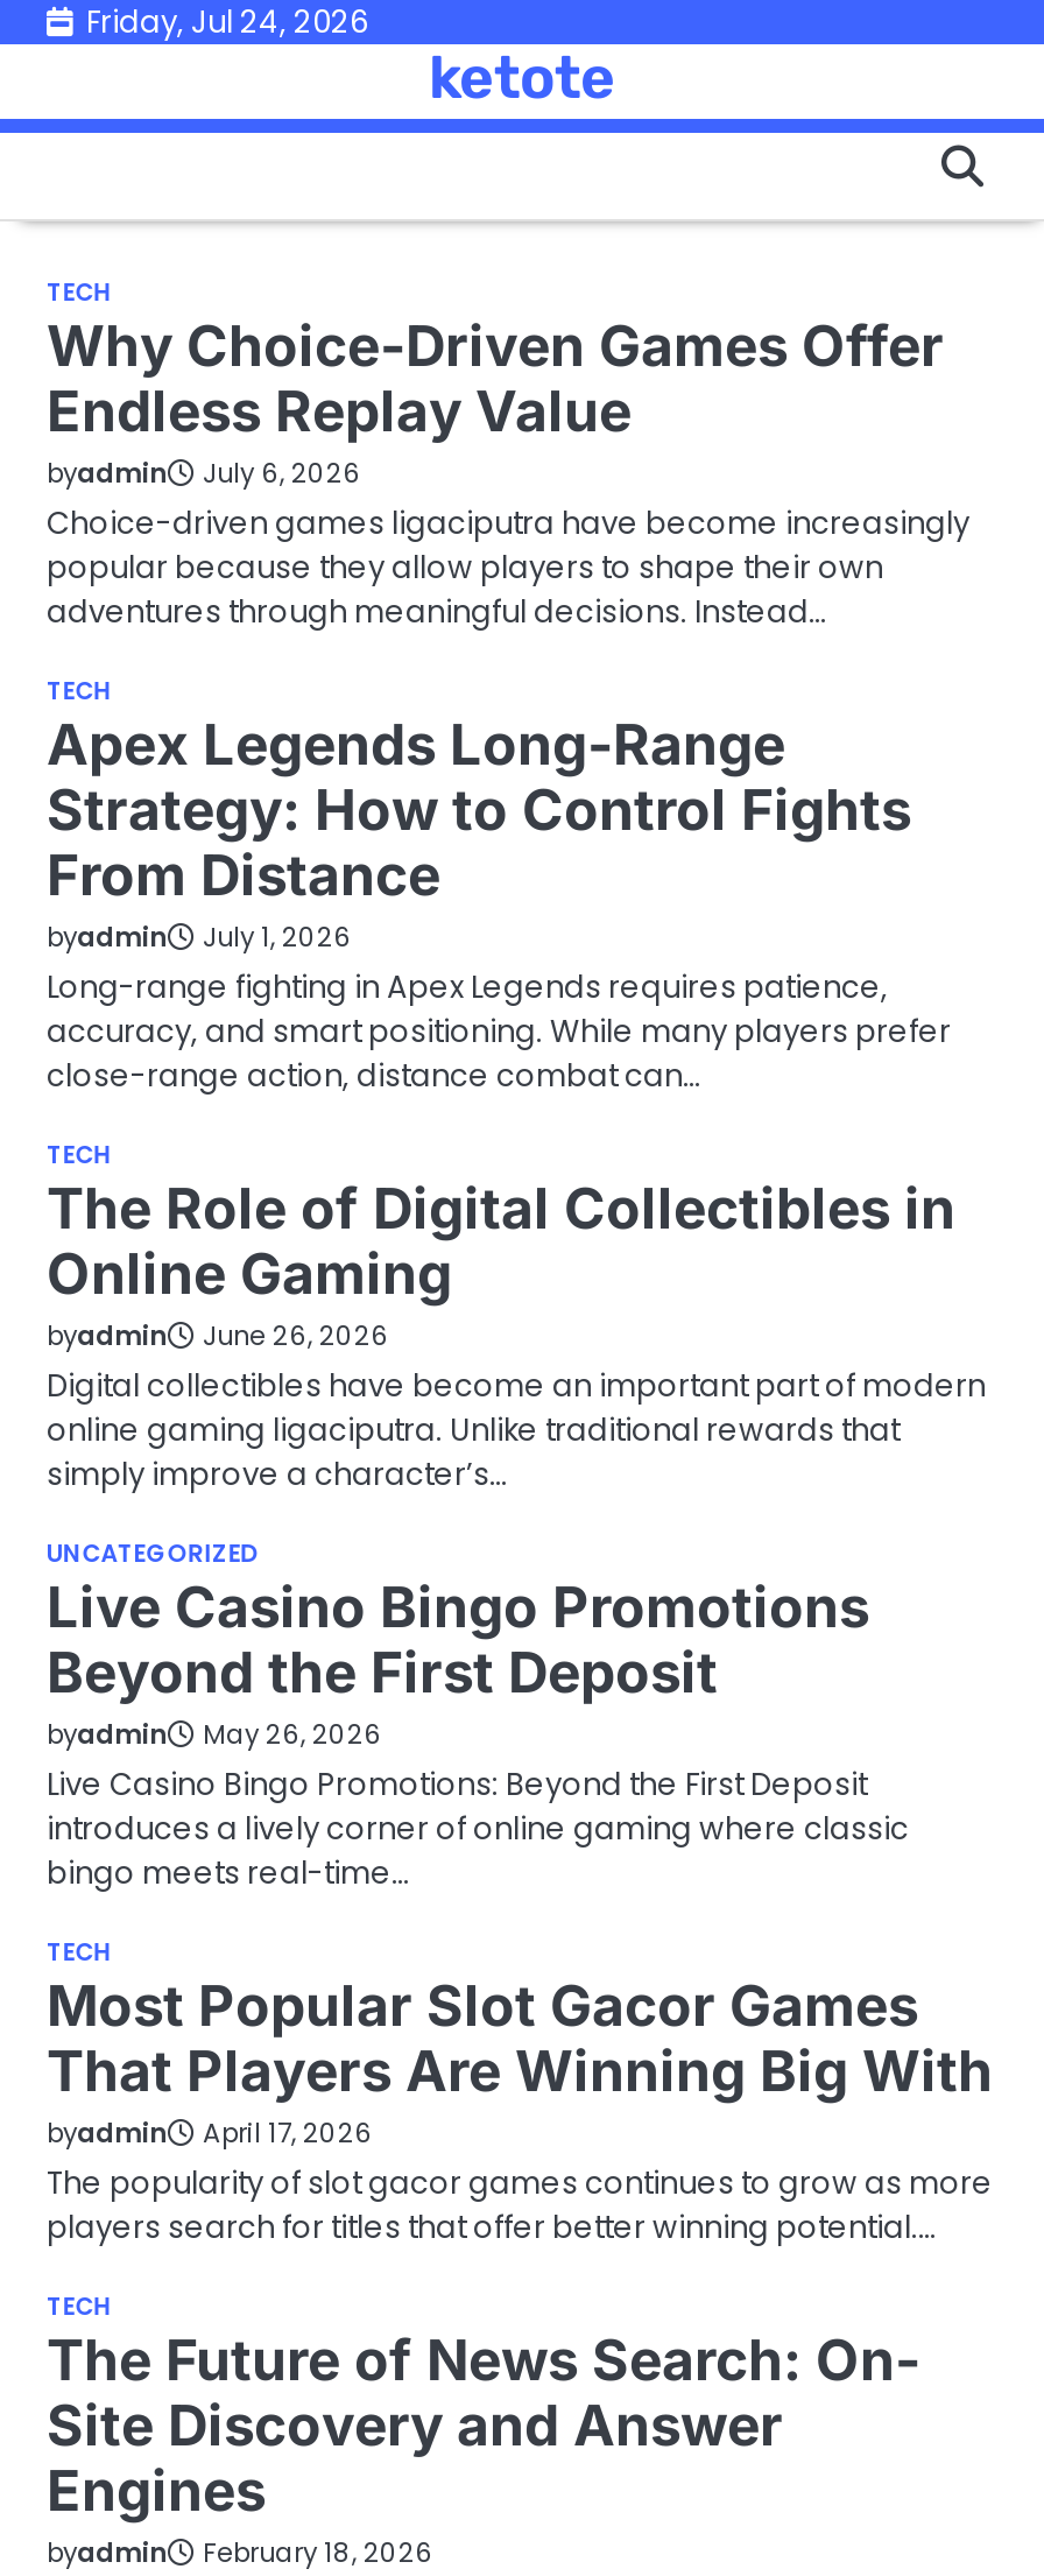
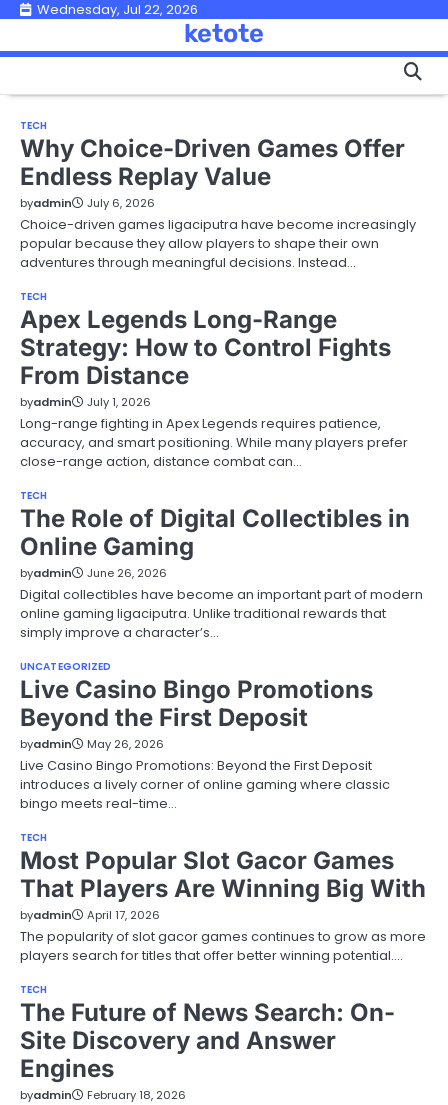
[86,0,368,44] Friday, Jul 24, 2026 -> [37,0,198,19] Wednesday, Jul 22, 2026

